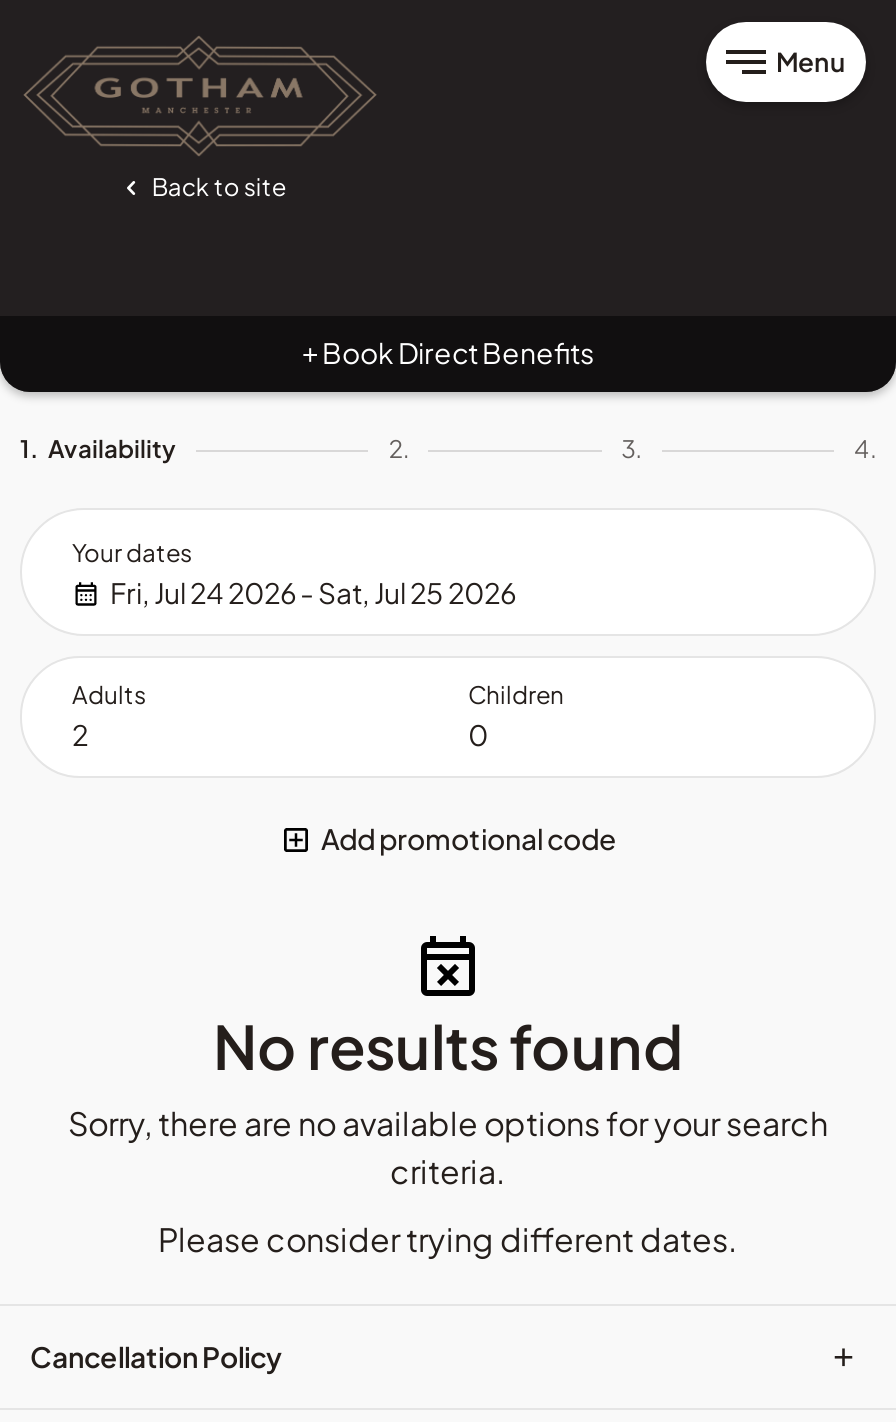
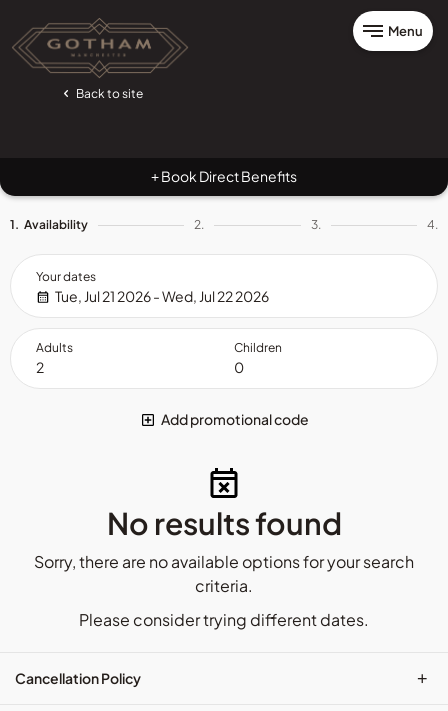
[110,574,516,610] Fri, Jul 24 2026 - Sat, Jul 25 2026 -> [55,287,269,305] Tue, Jul 21 2026 - Wed, Jul 22 2026

